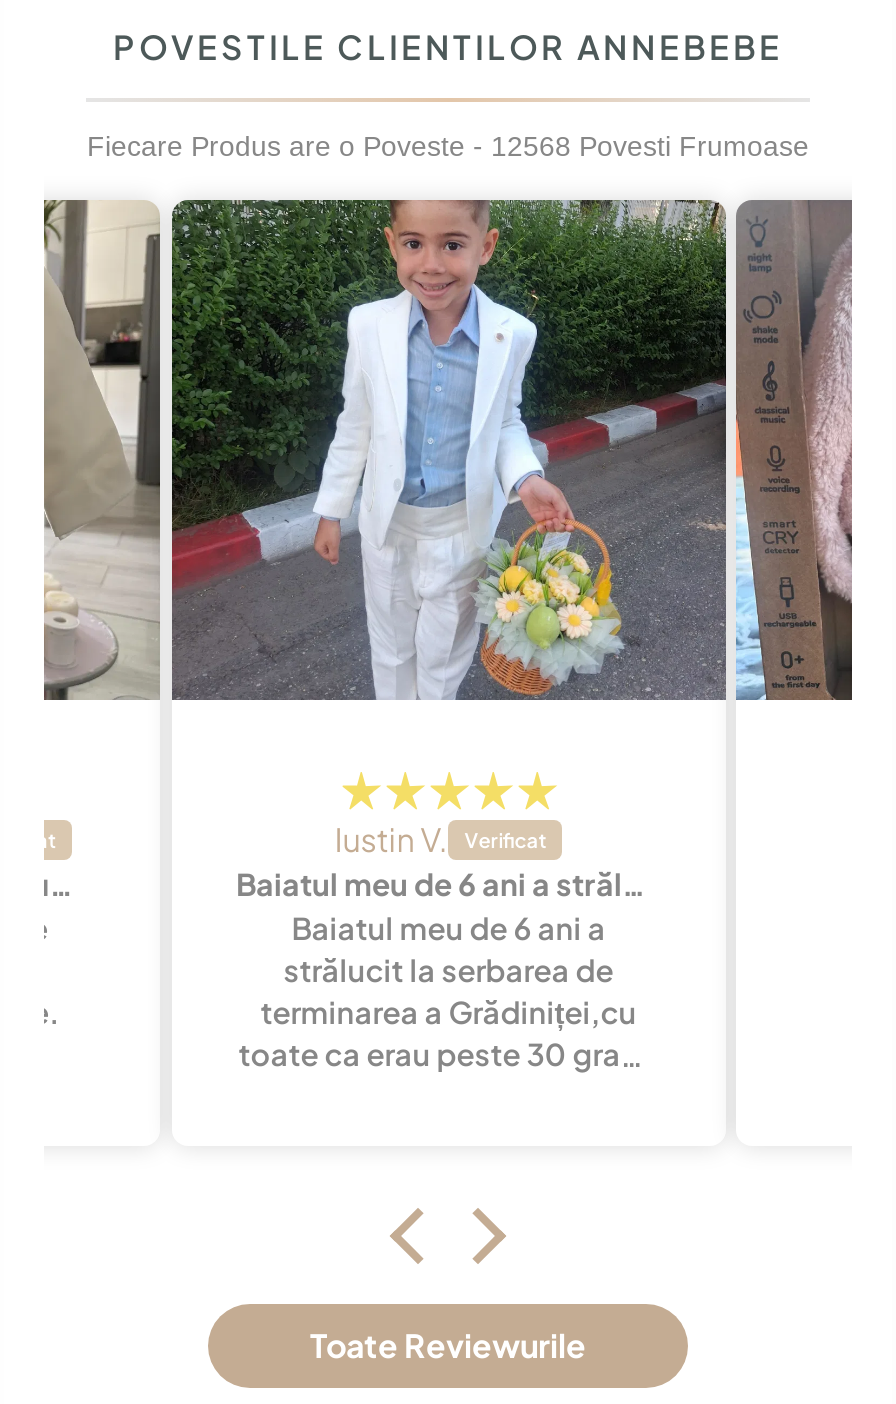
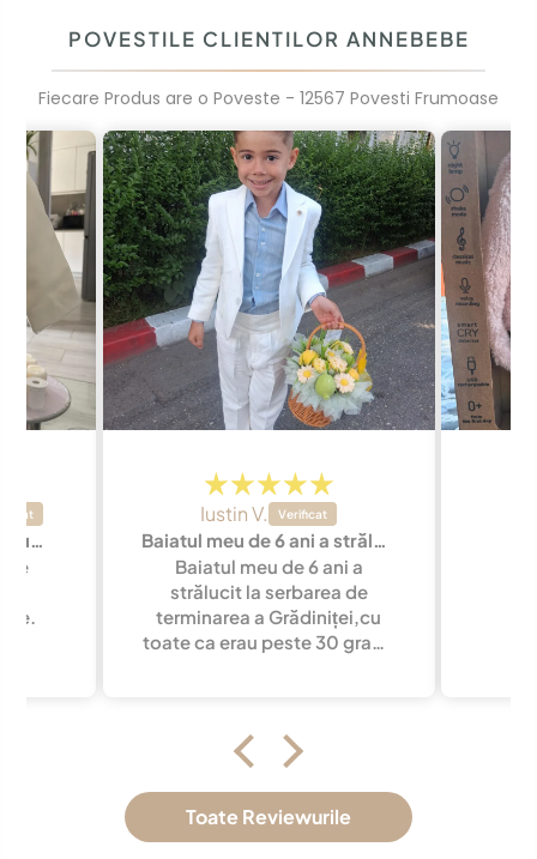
[87,131,809,163] Fiecare Produs are o Poveste - 12568 Povesti Frumoase -> [38,87,499,111] Fiecare Produs are o Poveste - 12567 Povesti Frumoase

